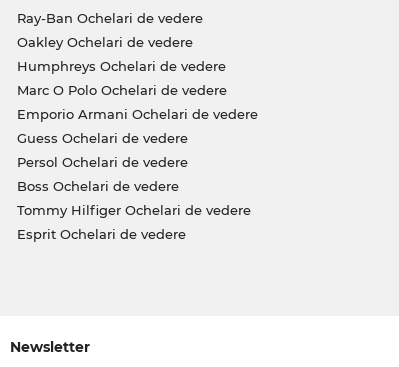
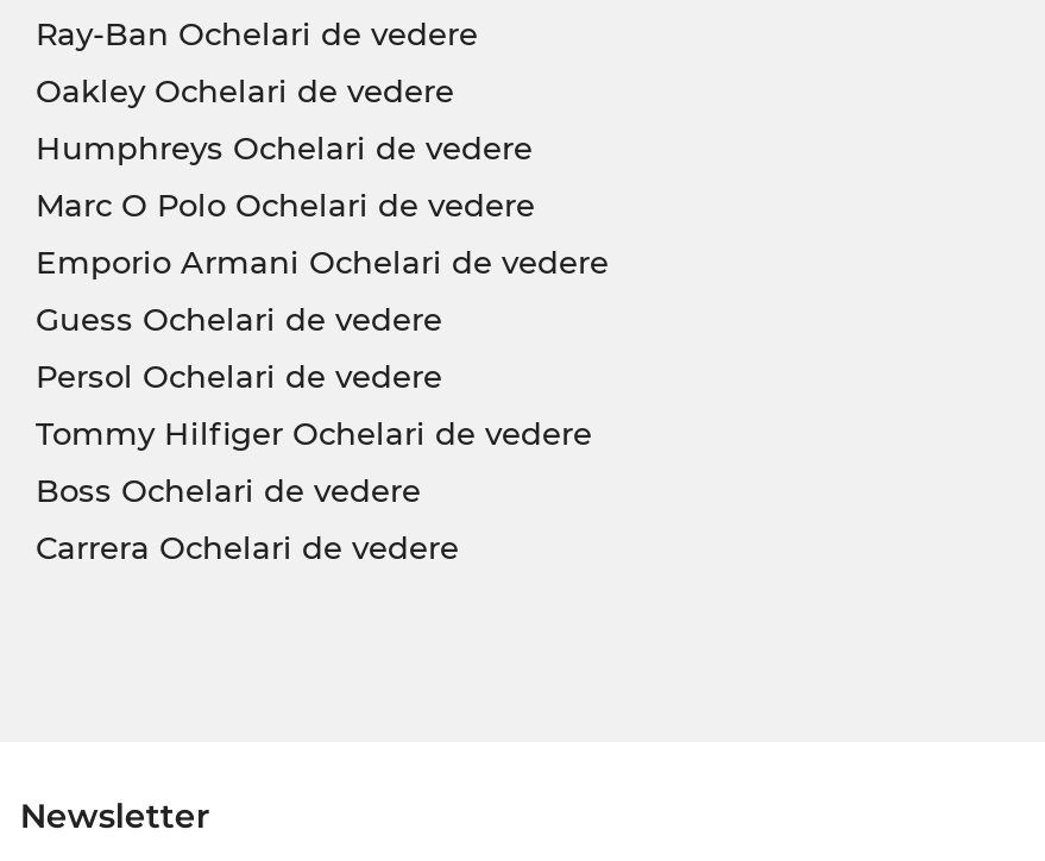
moved [16,178,178,194] -> [36,472,421,510]: Boss Ochelari de vedere
moved [16,202,250,218] -> [36,415,592,453]: Tommy Hilfiger Ochelari de vedere
[16,226,185,242] Esprit Ochelari de vedere -> [36,529,459,567] Carrera Ochelari de vedere

